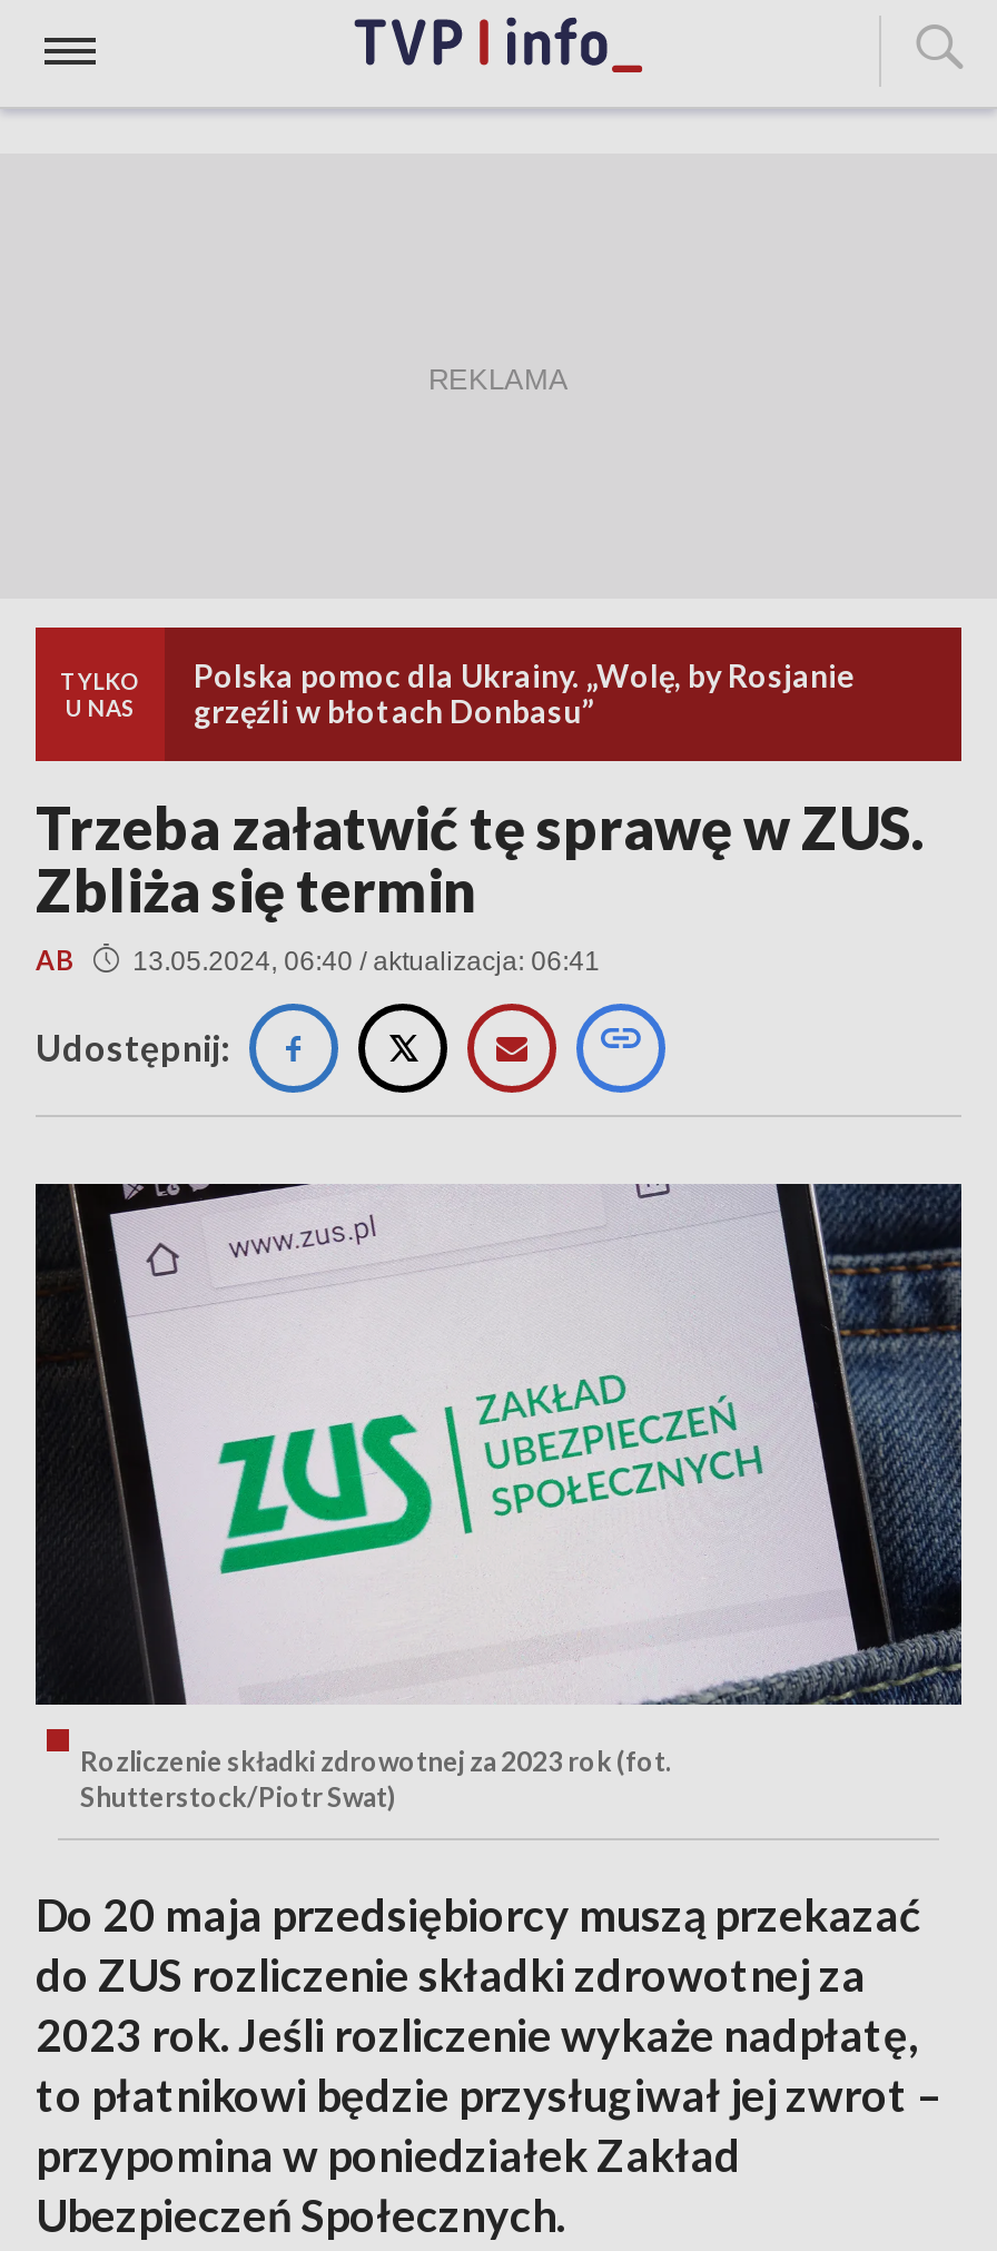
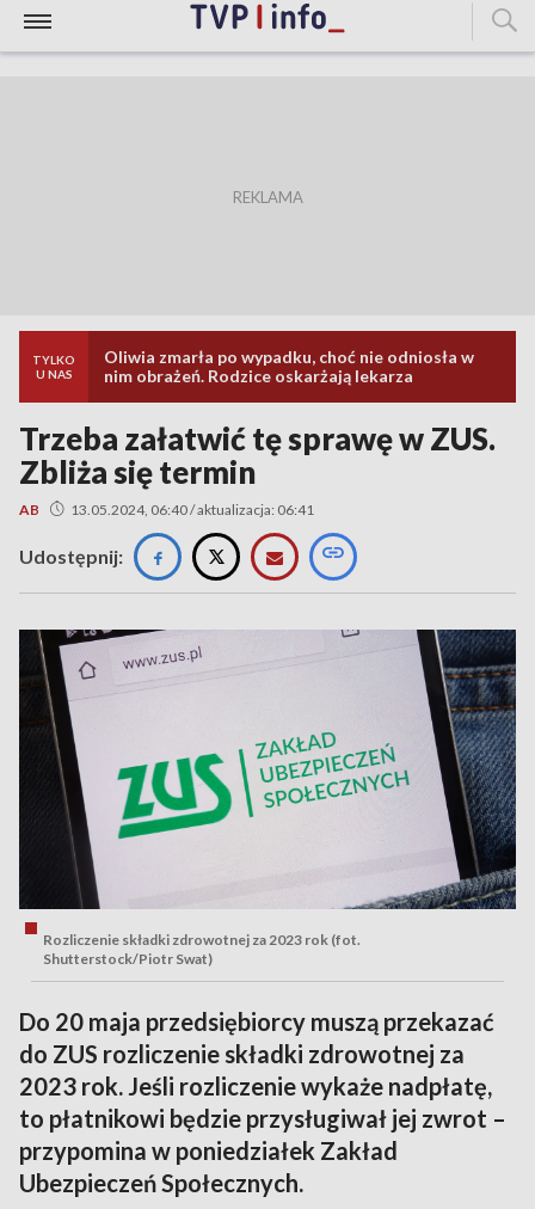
[194,656,855,730] Polska pomoc dla Ukrainy. „Wolę, by Rosjanie | grzęźli w błotach Donbasu” -> [104,346,474,386] Oliwia zmarła po wypadku, choć nie odniosła w | nim obrażeń. Rodzice oskarżają lekarza

